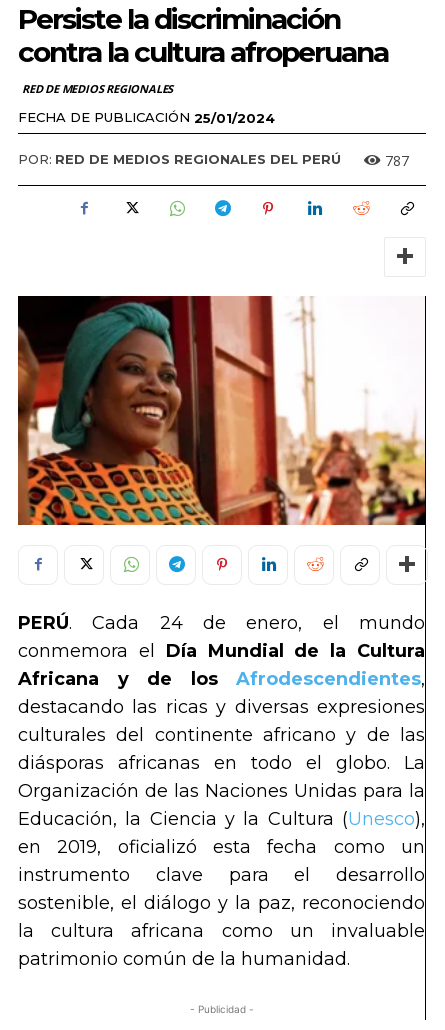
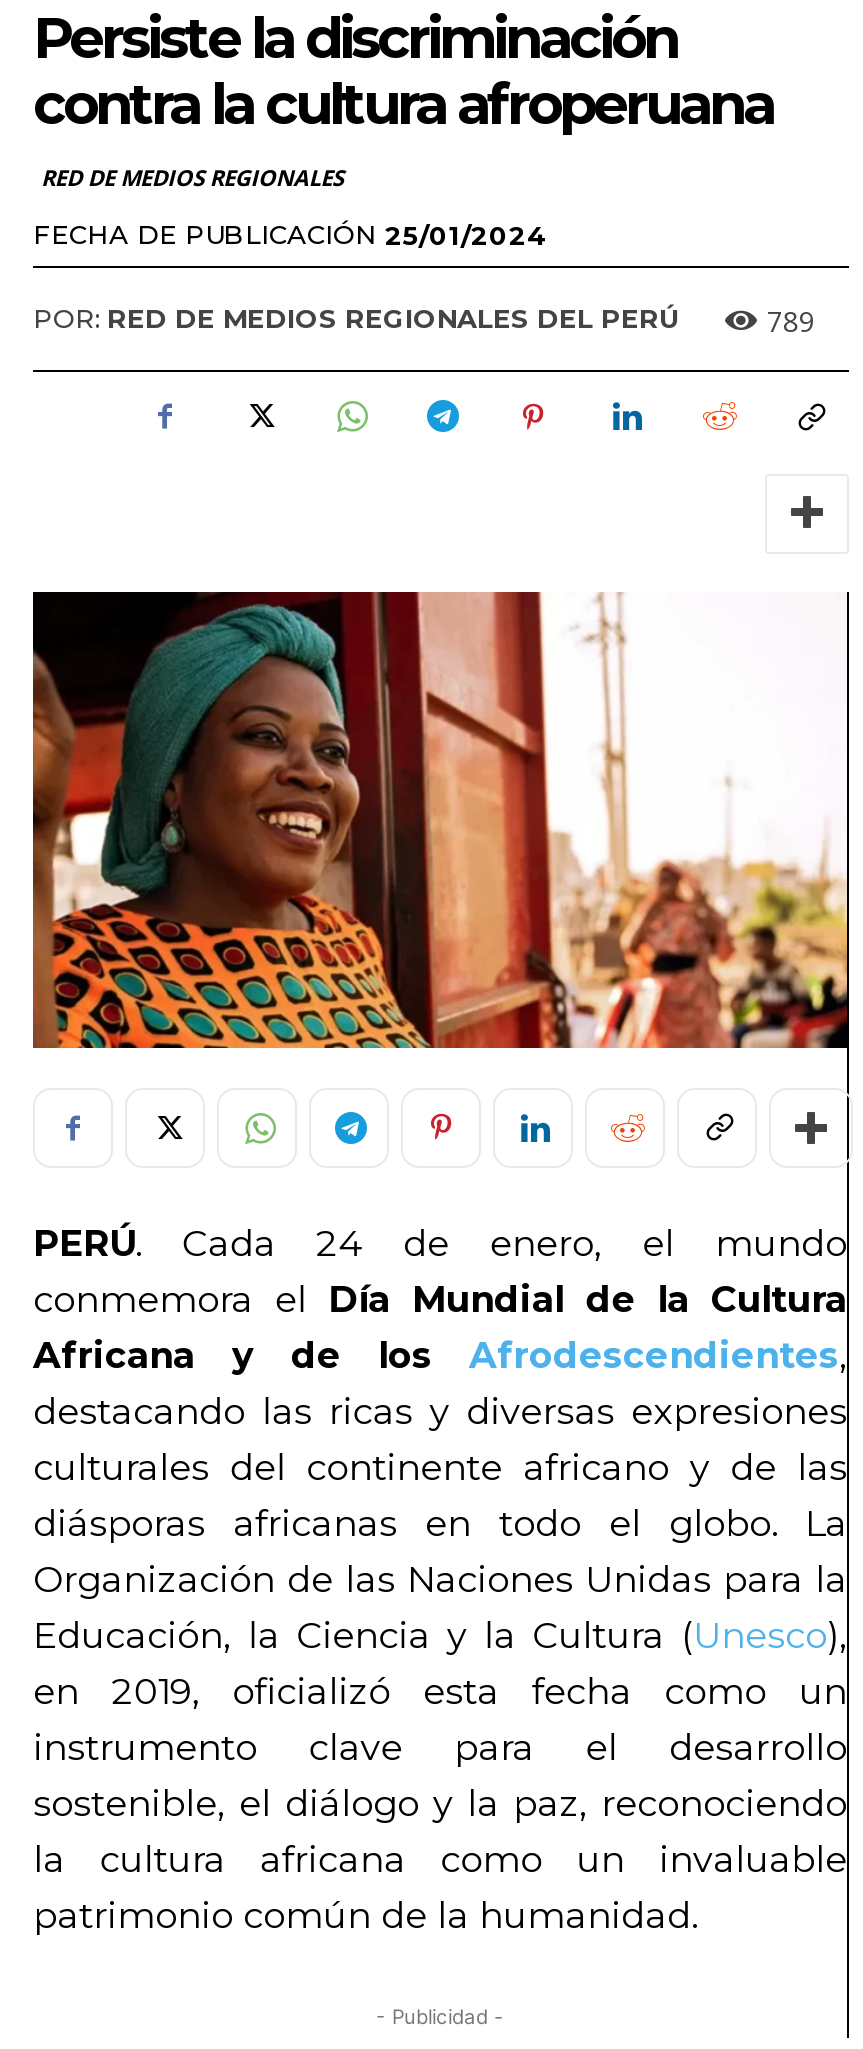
[385,151,409,170] 787 -> [767,302,815,340] 789

